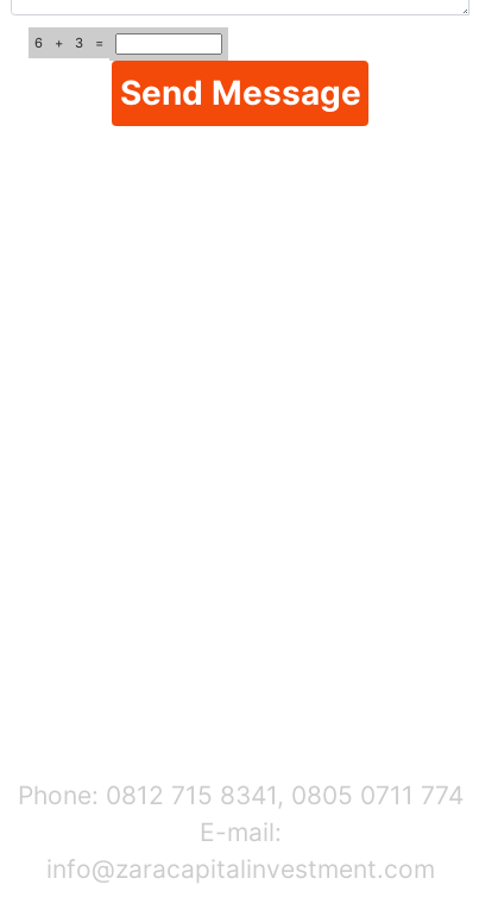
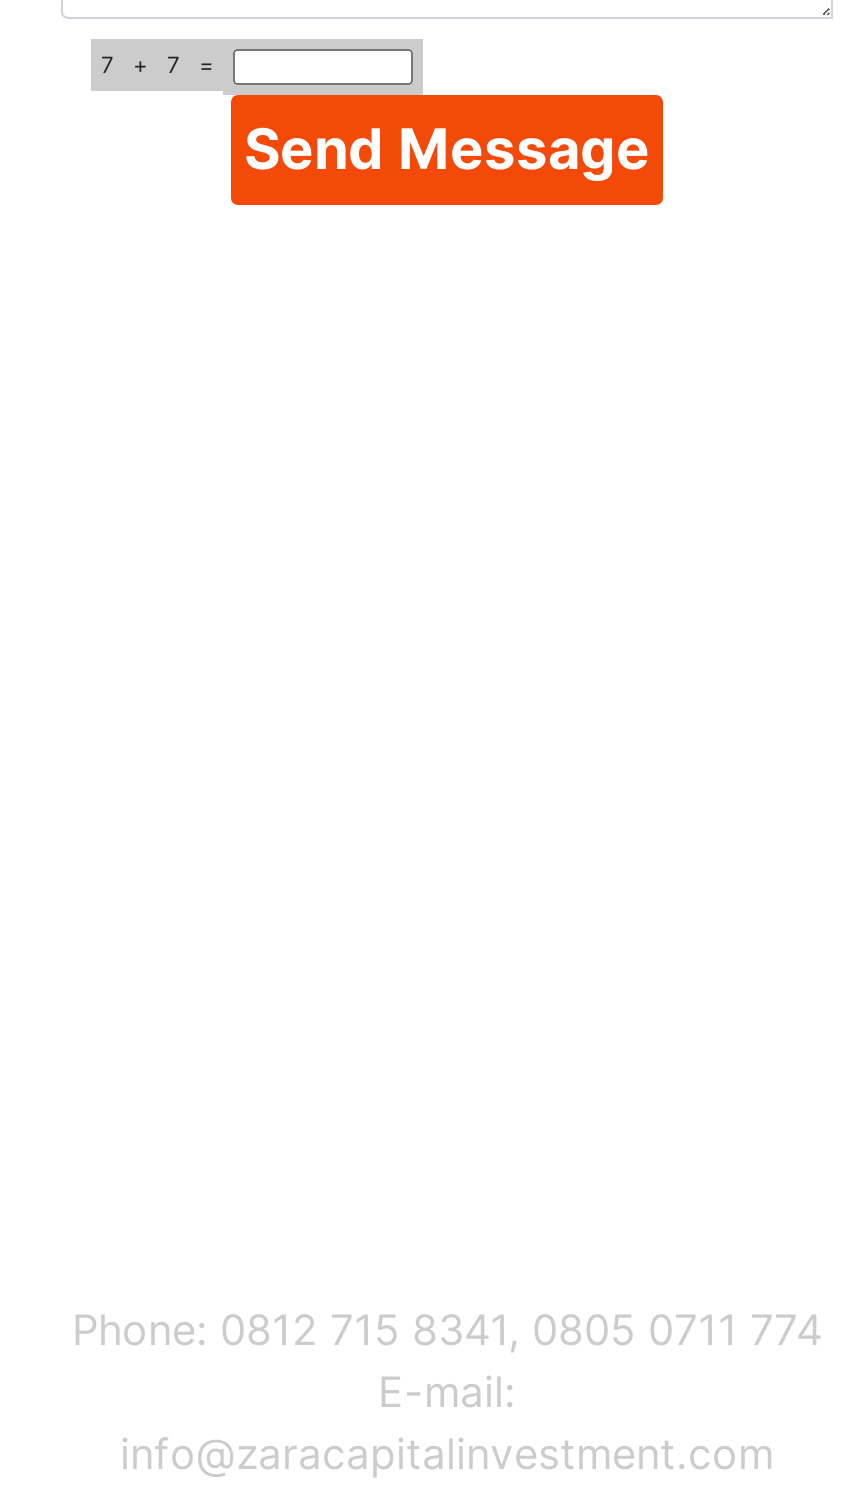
[34,34,43,51] 6 -> [101,51,113,79] 7
[75,34,83,51] 3 -> [167,51,179,79] 7

